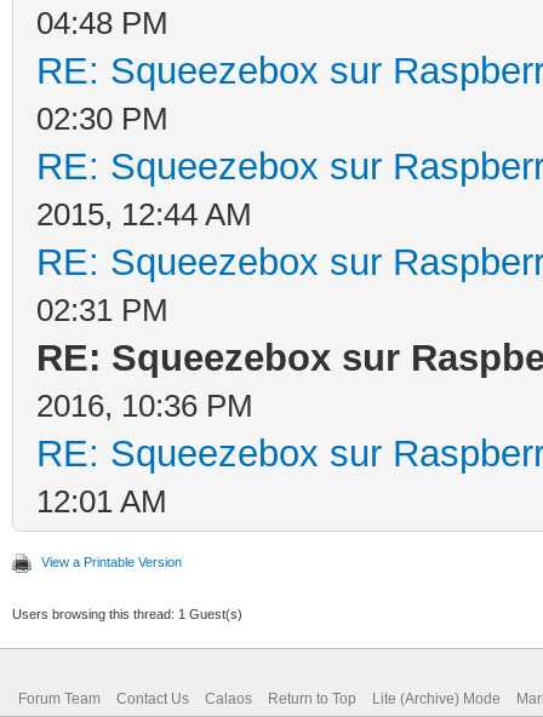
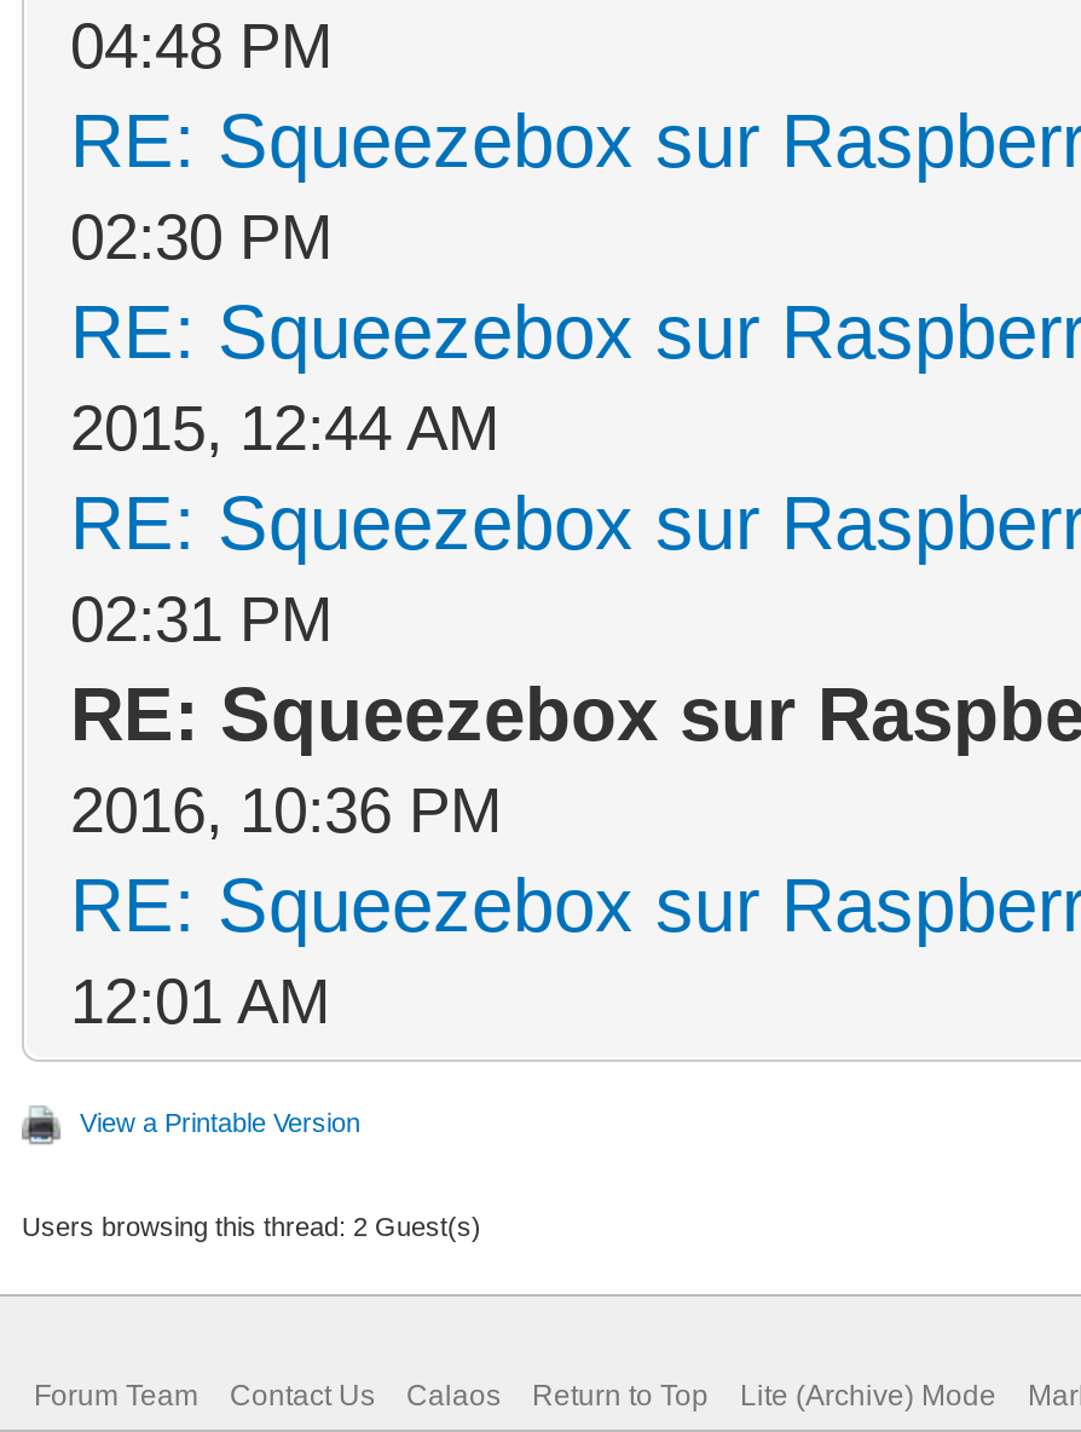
[12,607,242,621] Users browsing this thread: 1 Guest(s) -> [22,1211,481,1240] Users browsing this thread: 2 Guest(s)

